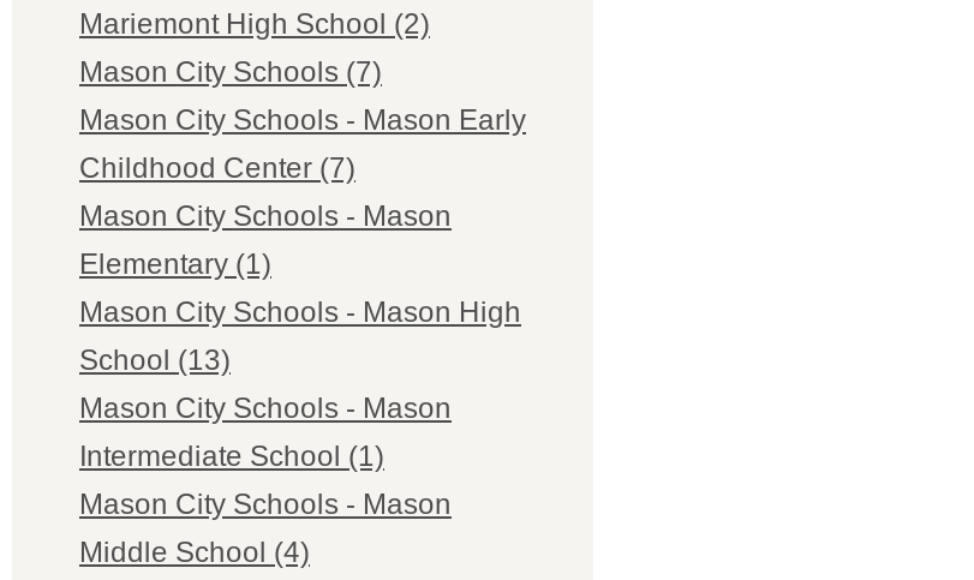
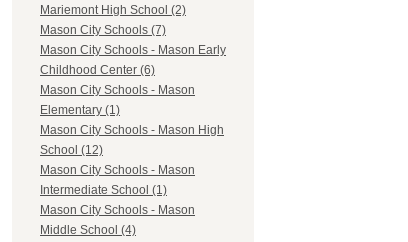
[79,152,355,186] Childhood Center (7) -> [40,63,155,77] Childhood Center (6)
[79,344,231,378] School (13) -> [40,143,103,157] School (12)

